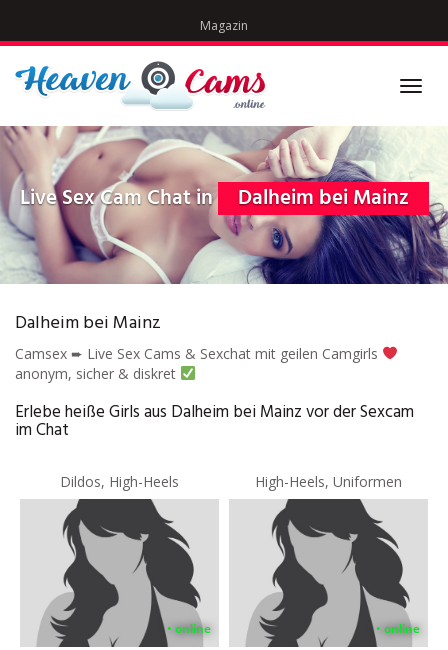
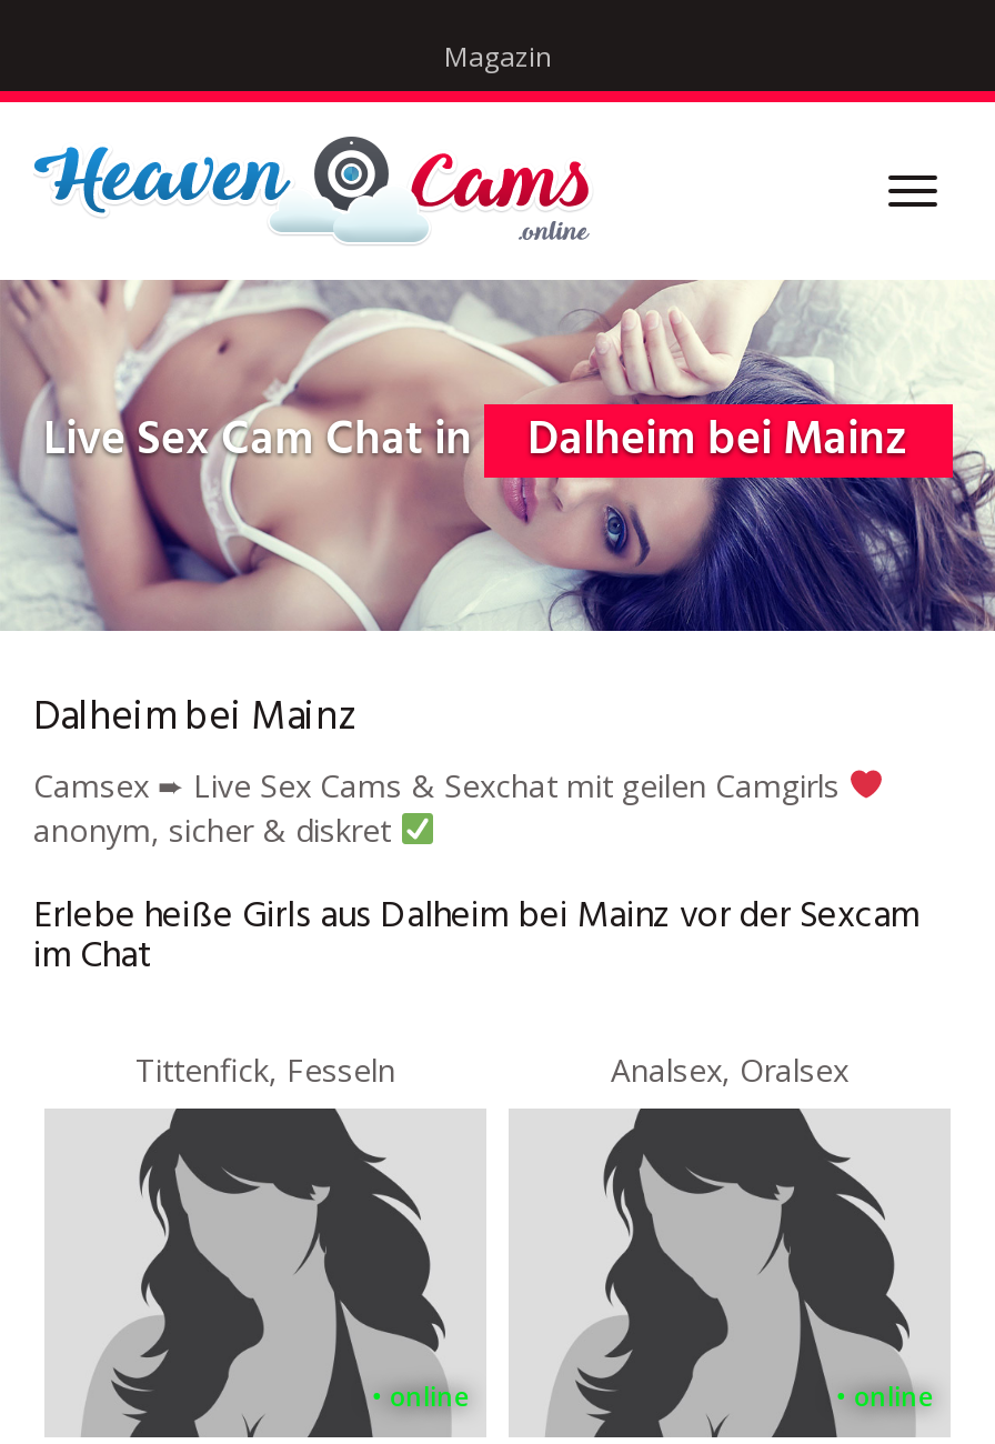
[60,471,179,490] Dildos, High-Heels -> [135,1047,395,1090] Tittenfick, Fesseln
[255,471,402,490] High-Heels, Uniformen -> [611,1047,848,1090] Analsex, Oralsex

